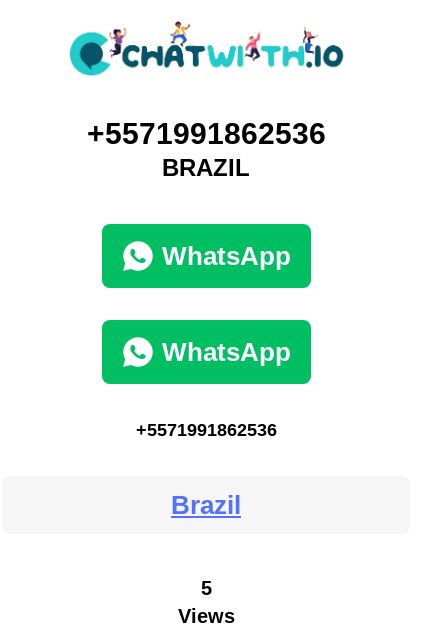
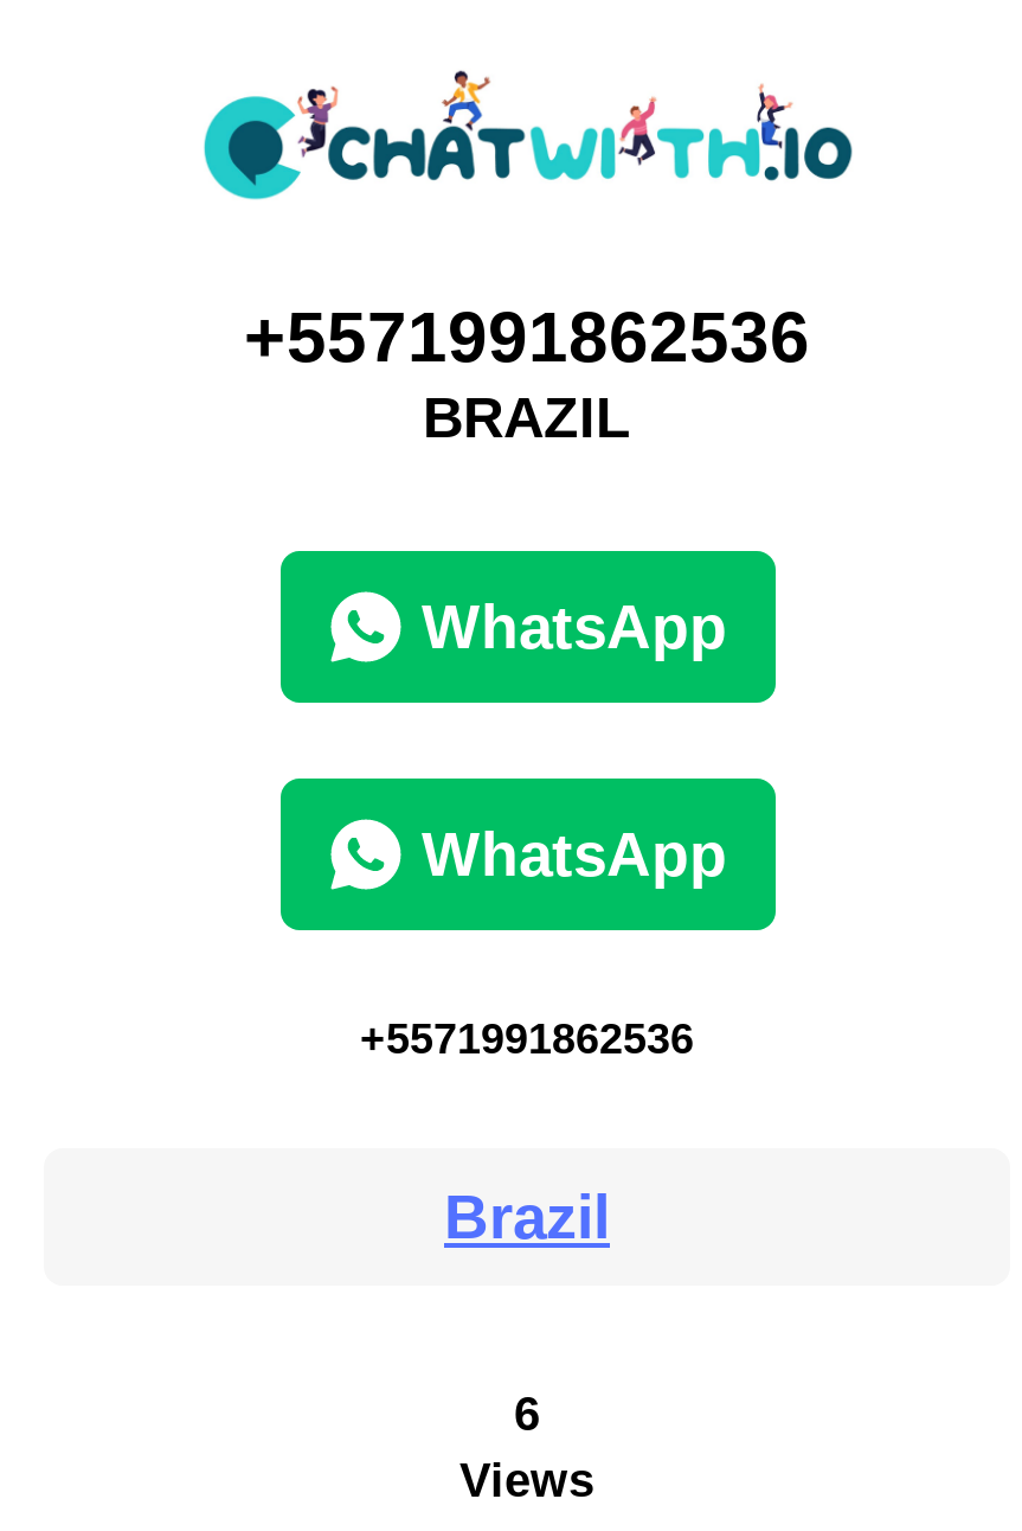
[200,577,211,599] 5 -> [514,1387,540,1439] 6

